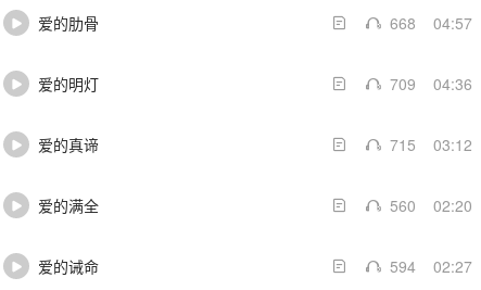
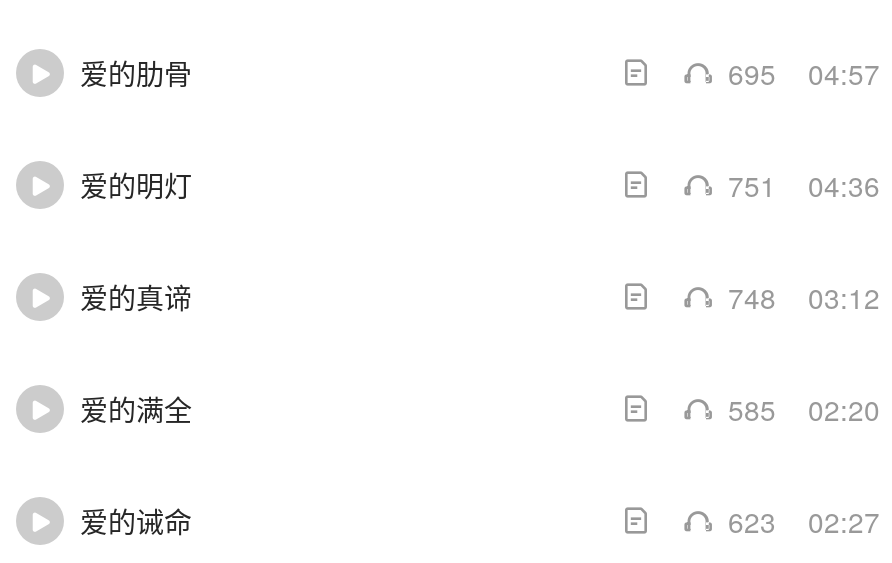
[390,12,472,34] 668 04:57 -> [728,53,880,93] 695 04:57
[390,73,472,94] 709 04:36 -> [728,165,880,205] 751 04:36
[390,134,472,155] 715 03:12 -> [728,277,880,317] 748 03:12
[390,194,472,216] 560 02:20 -> [728,389,880,429] 585 02:20
[390,255,472,277] 594 02:27 -> [728,501,880,541] 623 02:27

